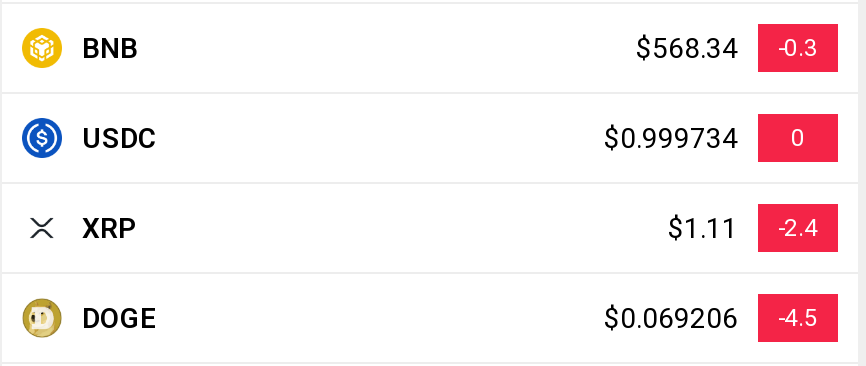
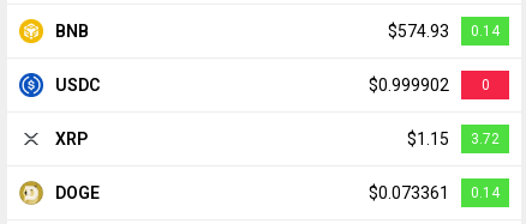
[636,33,738,65] $568.34 -> [388,22,449,41] $574.93
[778,35,818,63] -0.3 -> [471,23,500,40] 0.14
[604,123,805,155] $0.999734 0 -> [369,76,489,95] $0.999902 0
[668,213,738,245] $1.11 -> [407,130,449,149] $1.15
[778,215,818,243] -2.4 -> [471,131,500,148] 3.72
[604,303,738,335] $0.069206 -> [369,184,449,203] $0.073361
[778,305,818,333] -4.5 -> [471,185,500,202] 0.14

